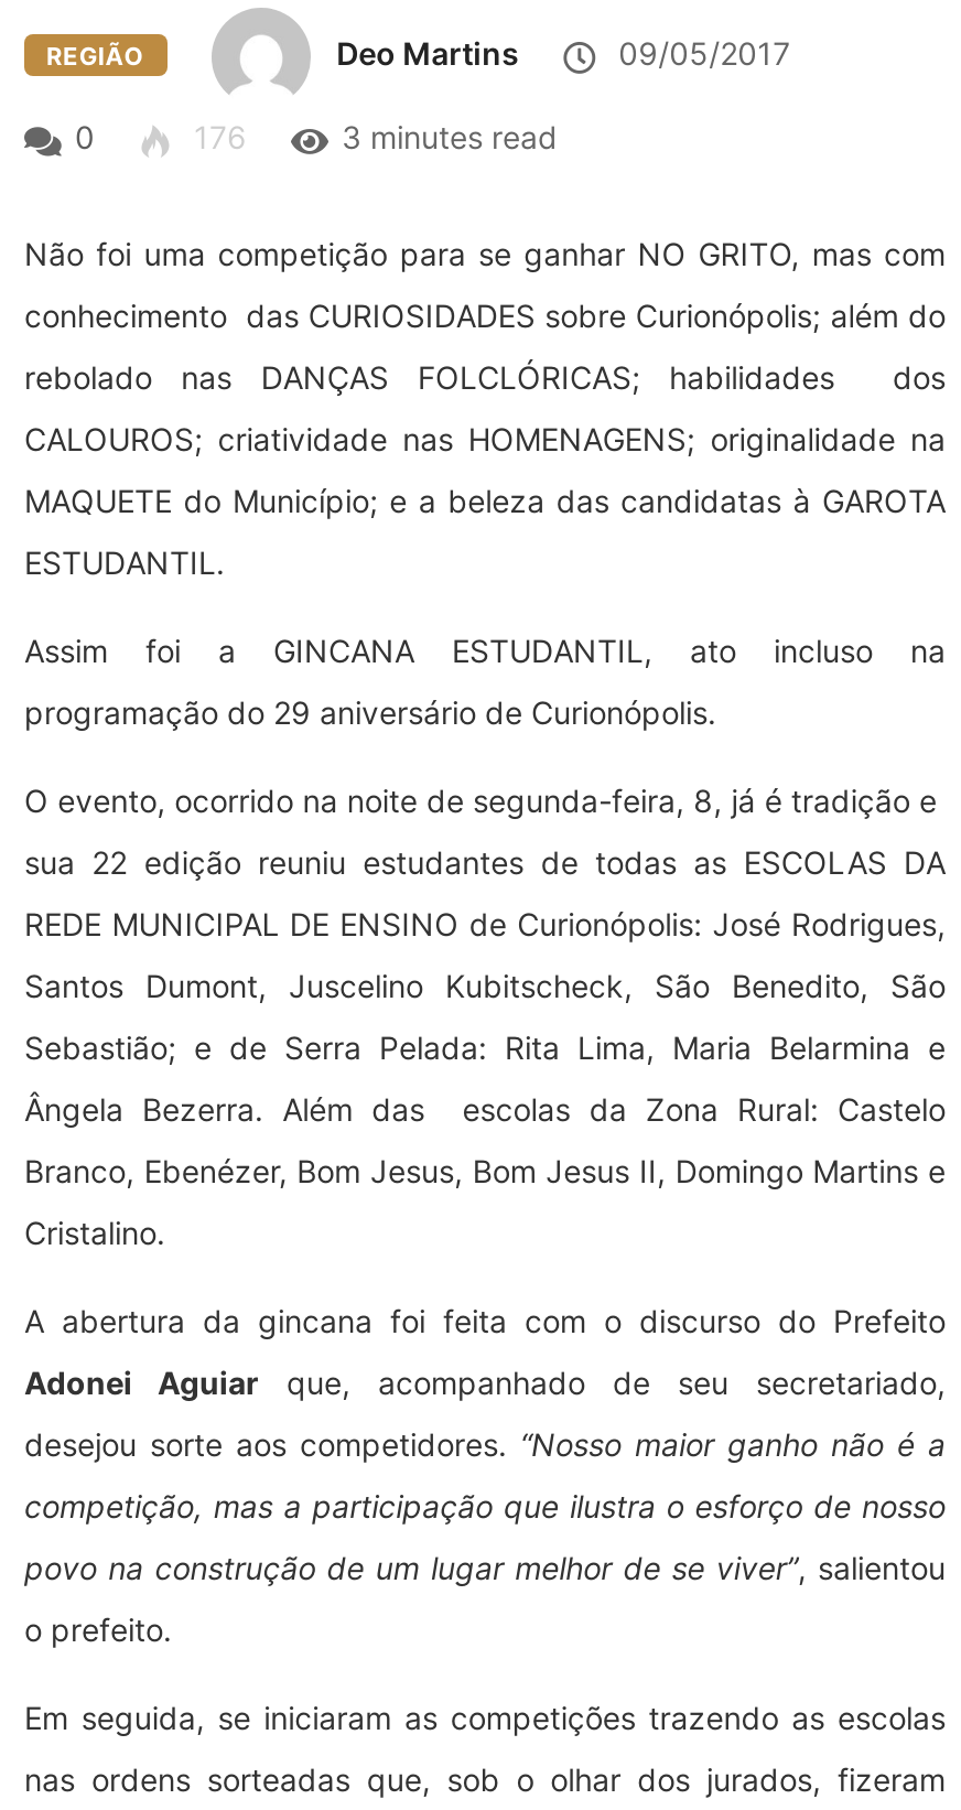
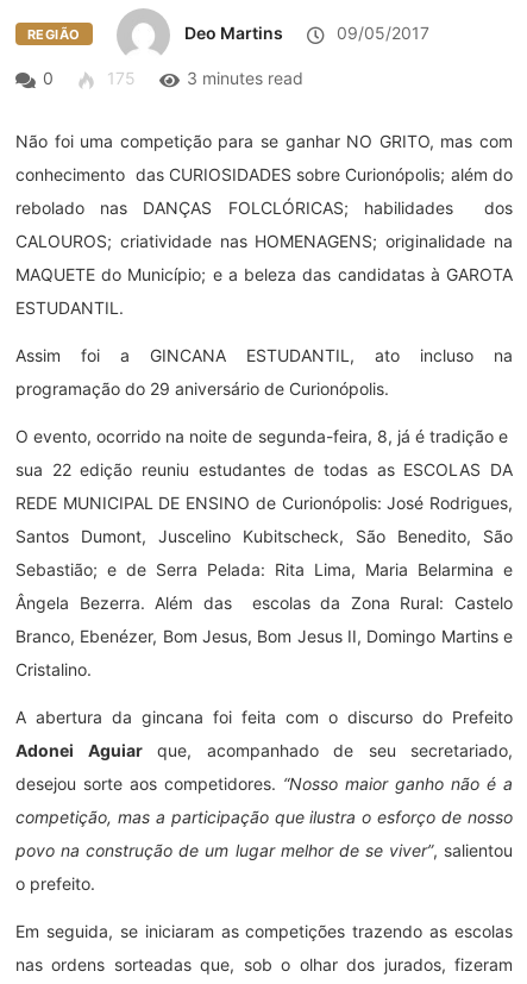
[185,118,247,155] 176 -> [102,68,136,88] 175

